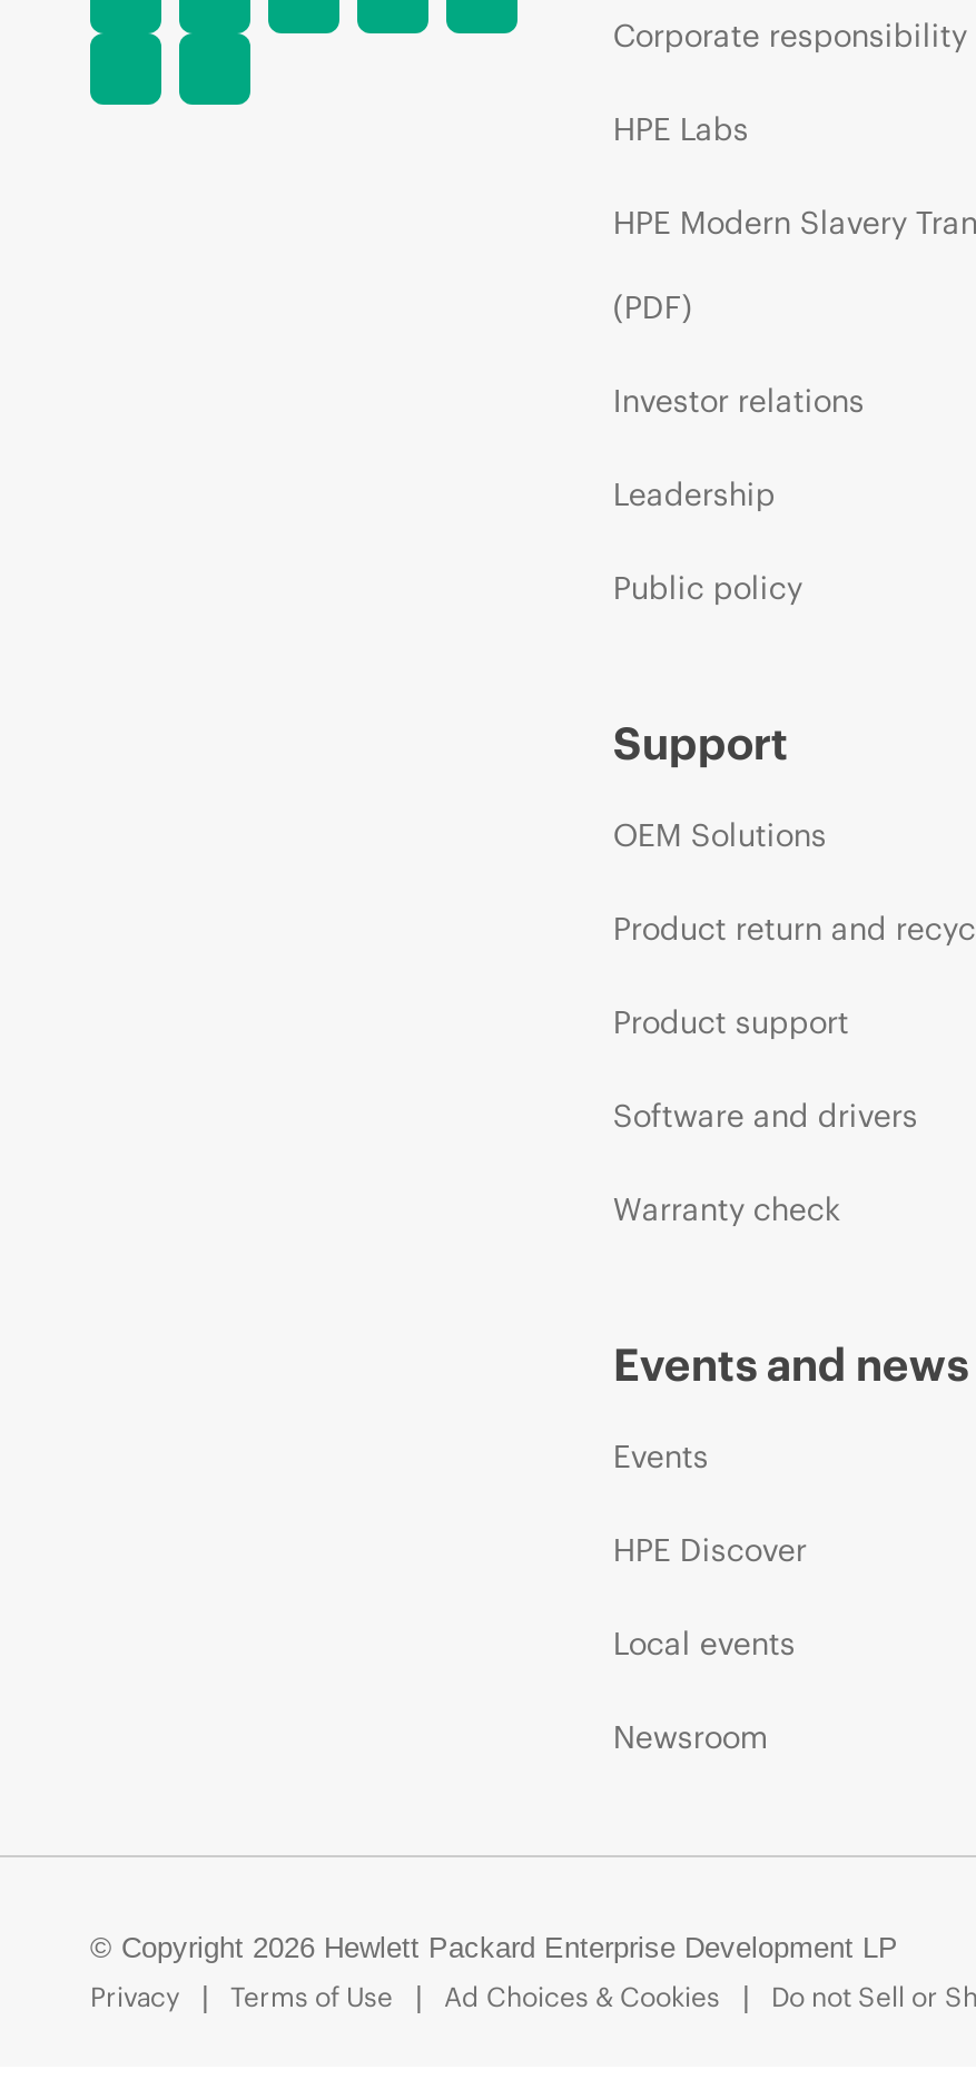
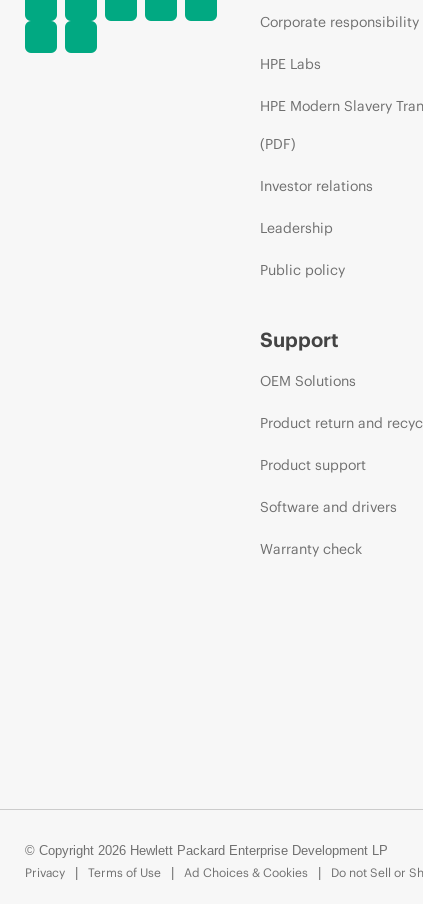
[613,1336,969,1757] Events and news | Events | HPE Discover | Local events | Newsroom -> none

